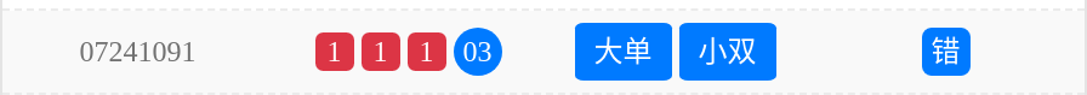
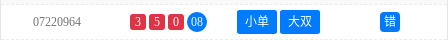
[80,35,196,69] 07241091 -> [33,15,81,29] 07220964
[327,35,342,69] 1 -> [135,15,141,29] 3
[373,35,388,69] 1 -> [154,15,160,29] 5
[419,35,434,69] 1 -> [173,15,179,29] 0
[463,35,492,69] 03 -> [191,15,203,29] 08
[594,35,652,69] 大单 -> [245,15,269,29] 小单
[698,35,757,69] 小双 -> [288,15,312,29] 大双

